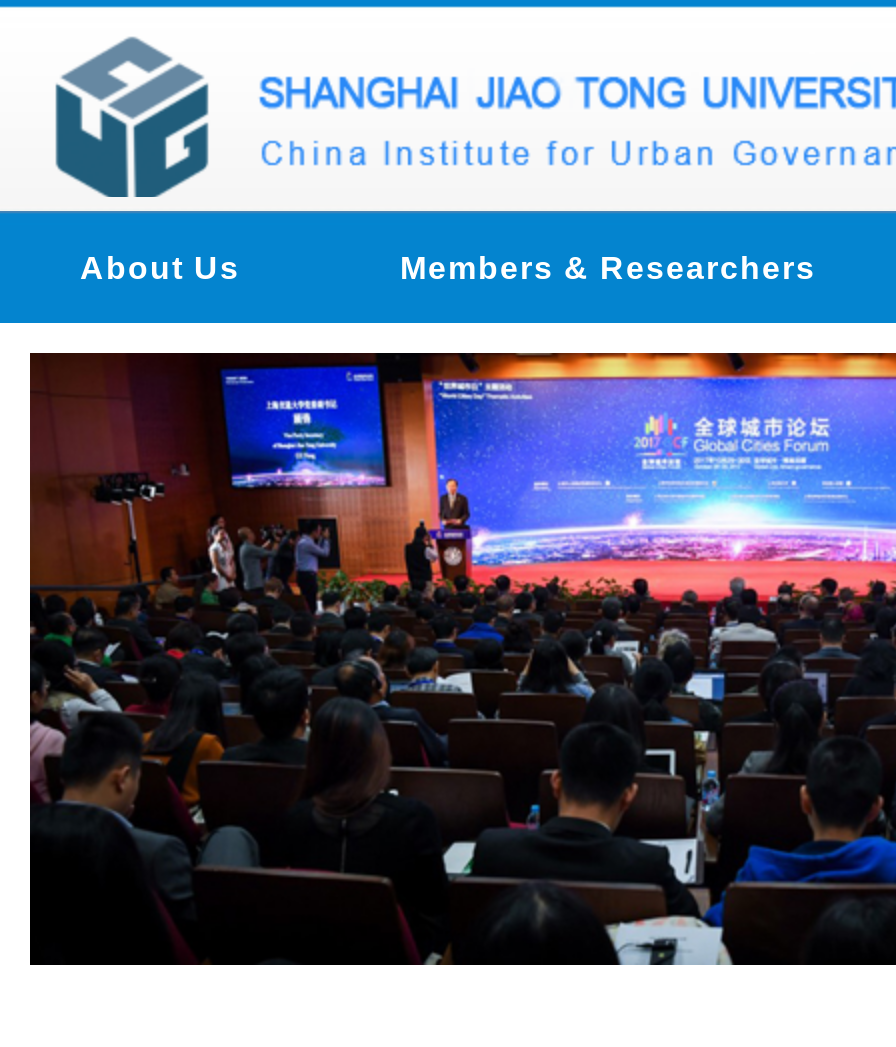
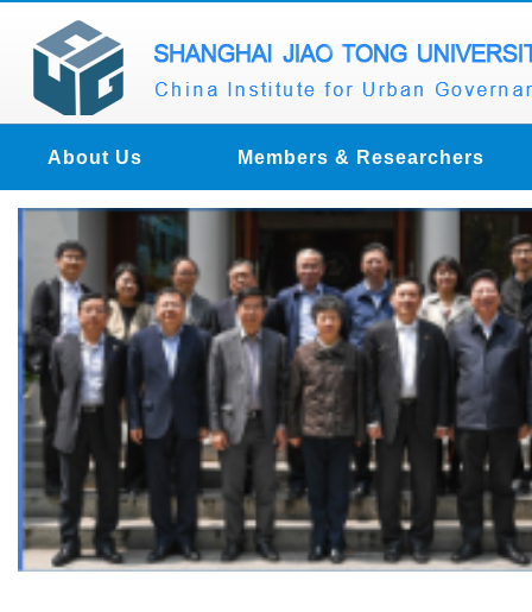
[28,351,890,967] [image] -> [17,207,528,572] [image]

